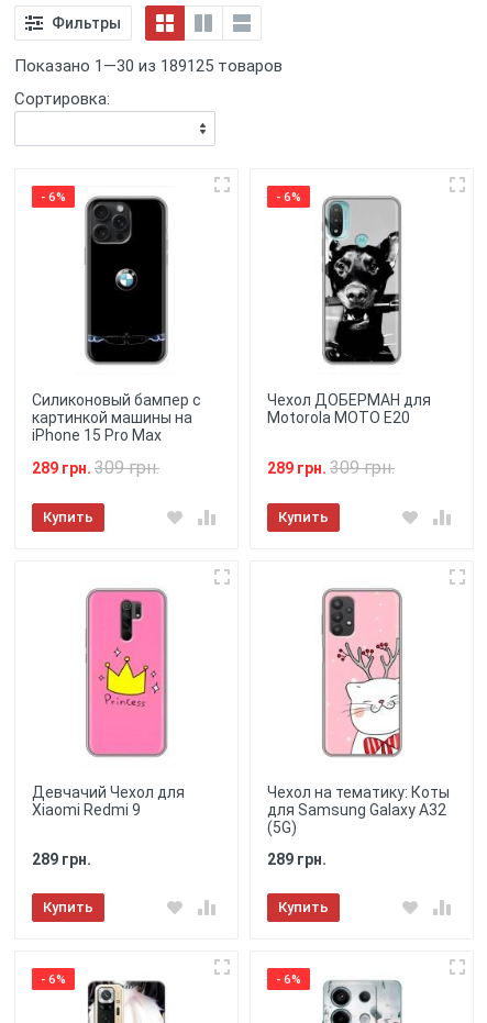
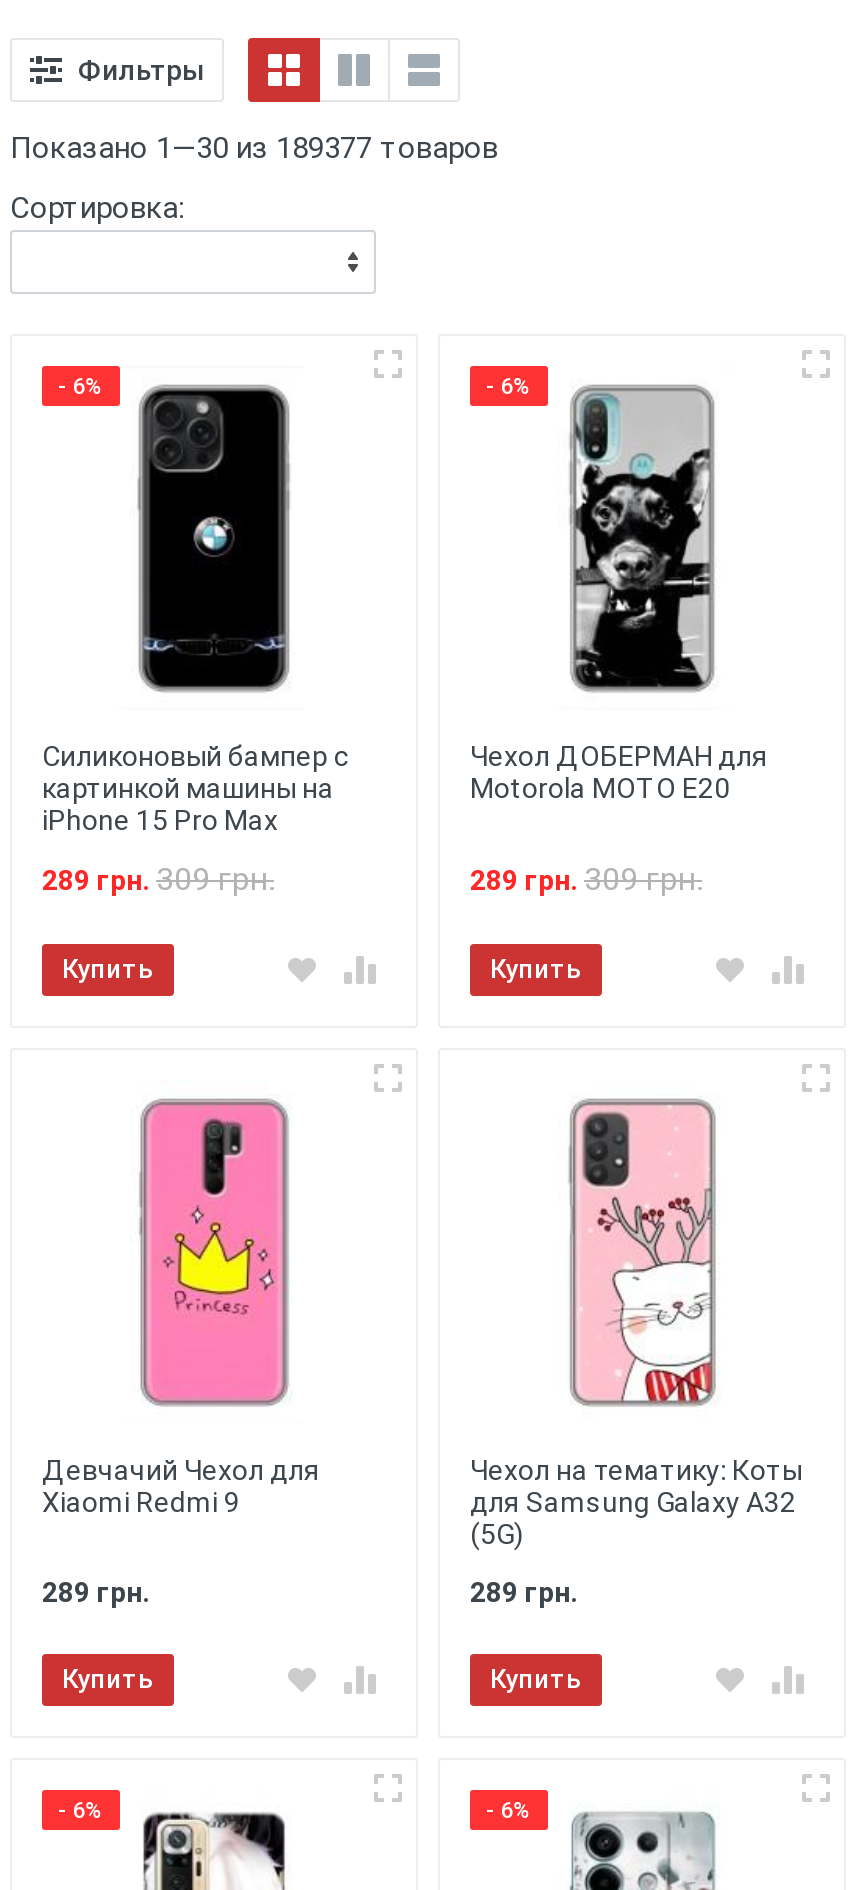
[14,56,283,76] Показано 1—30 из 189125 товаров -> [10,130,498,166] Показано 1—30 из 189377 товаров

